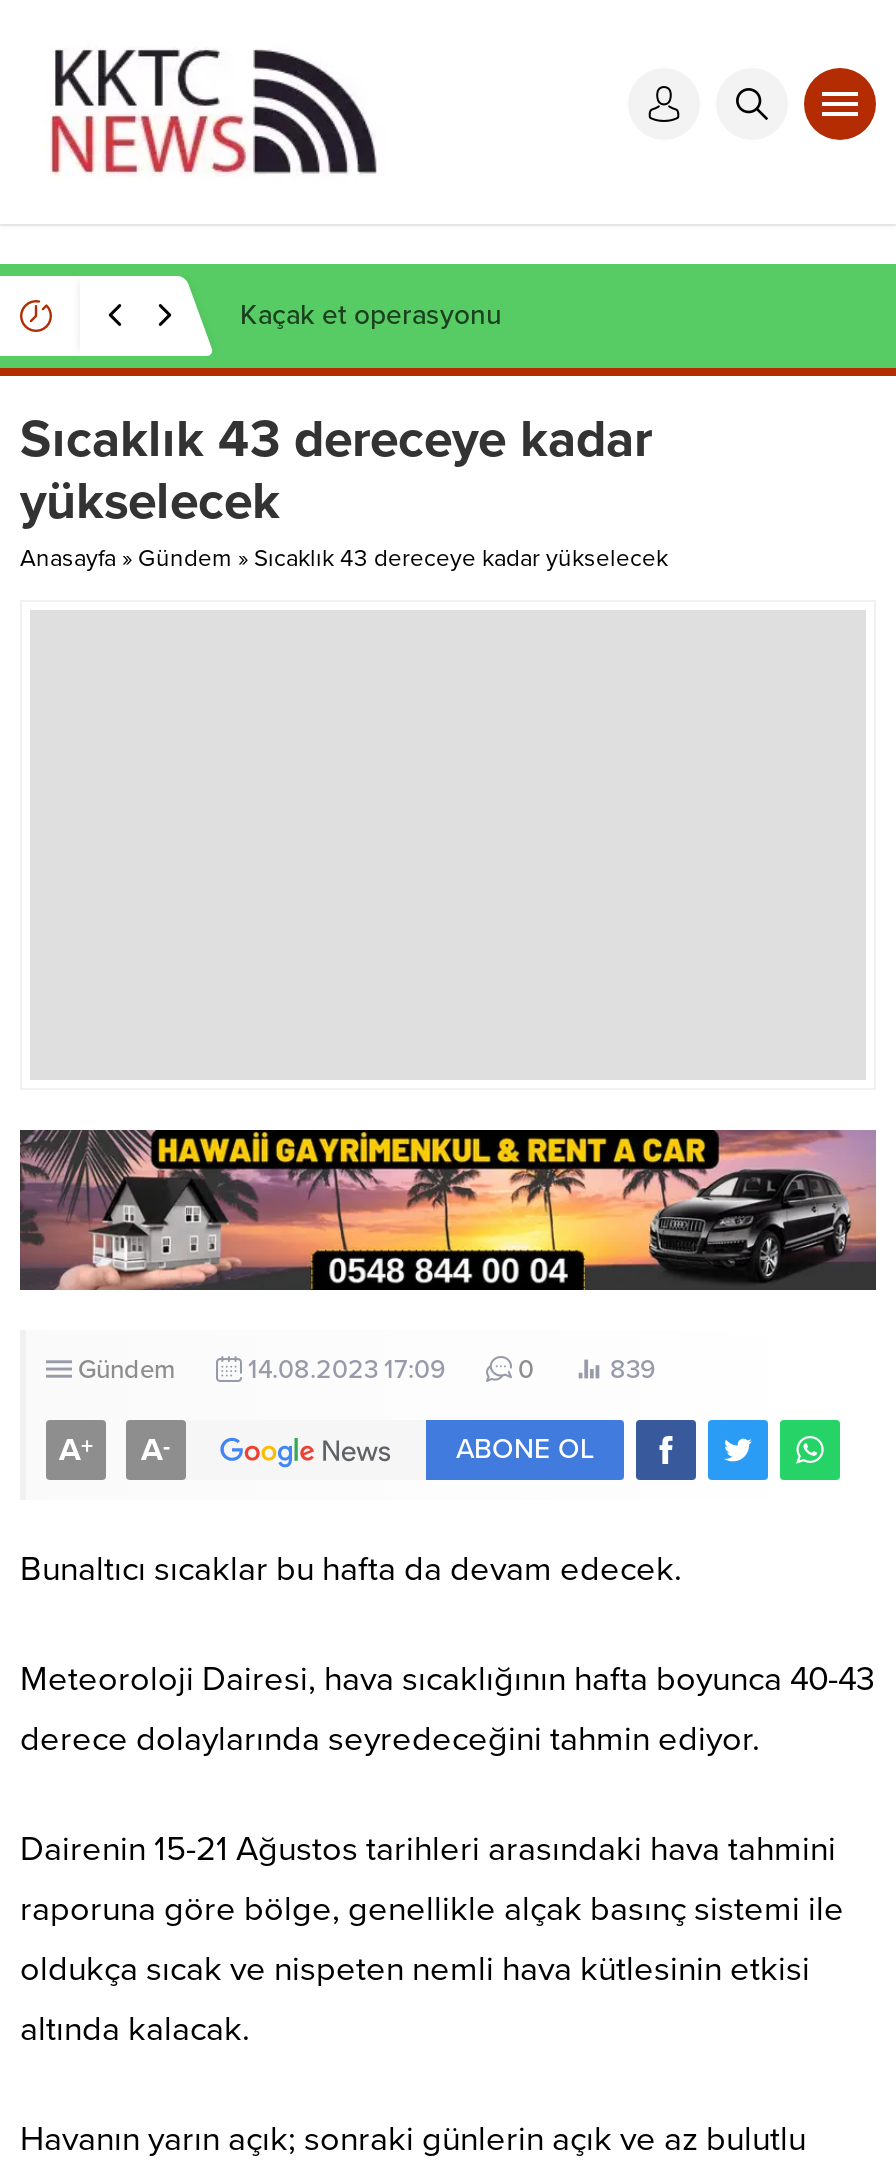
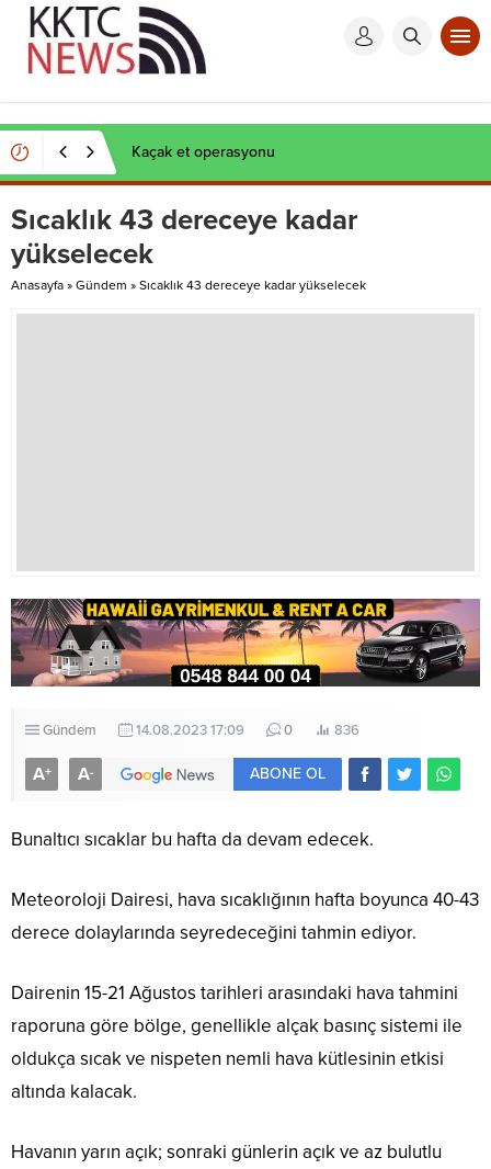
[610,1354,656,1386] 839 -> [334,721,359,739] 836

